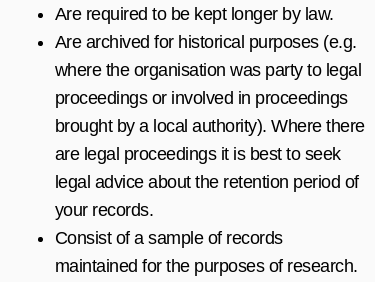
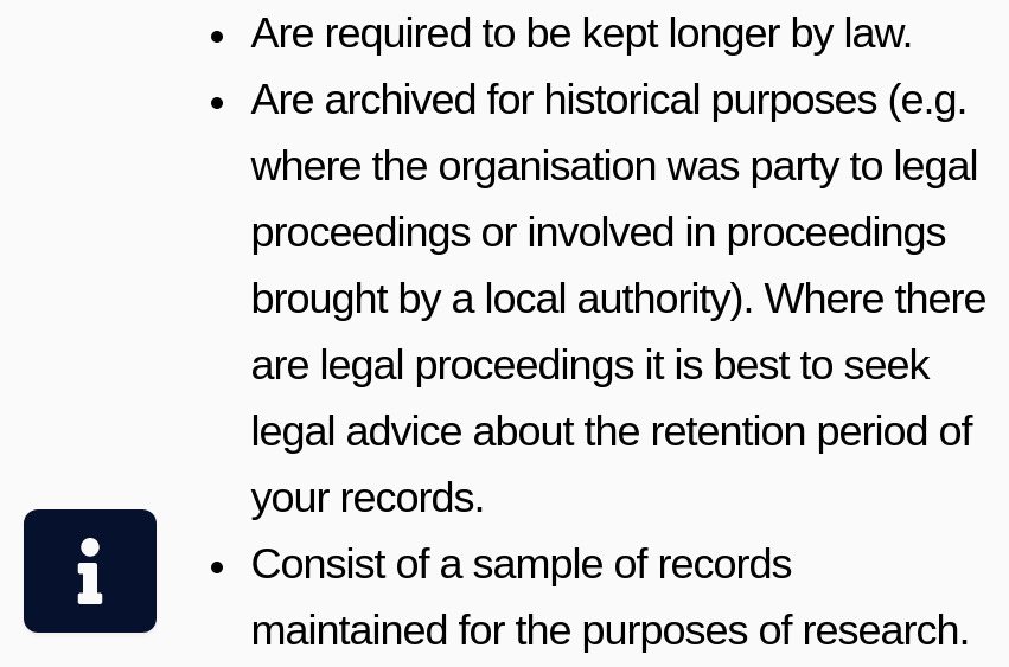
none -> [21,507,159,635] [image]

